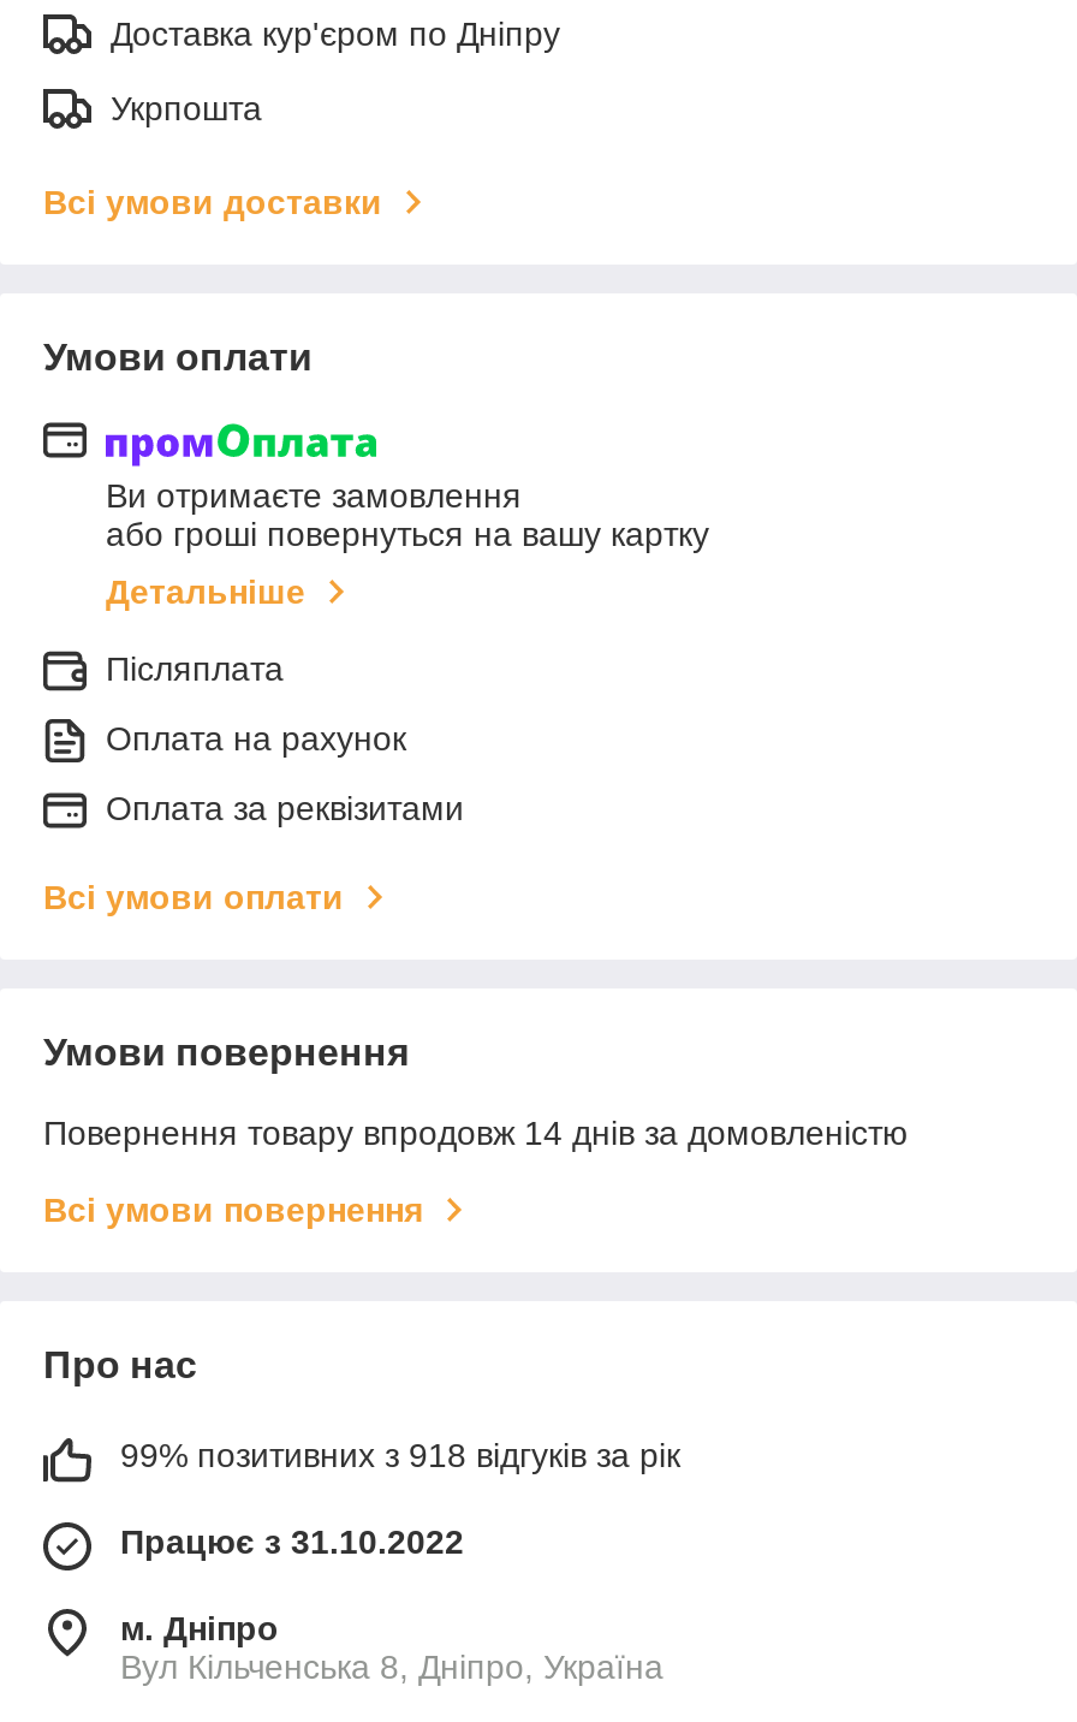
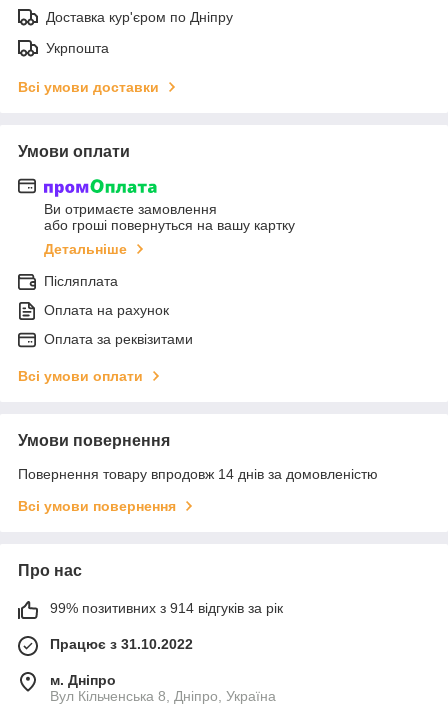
[120,1436,680,1475] 99% позитивних з 918 відгуків за рік -> [50,600,283,616] 99% позитивних з 914 відгуків за рік

